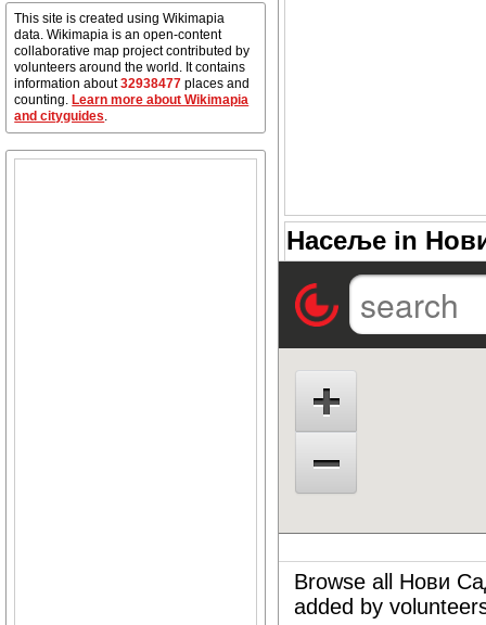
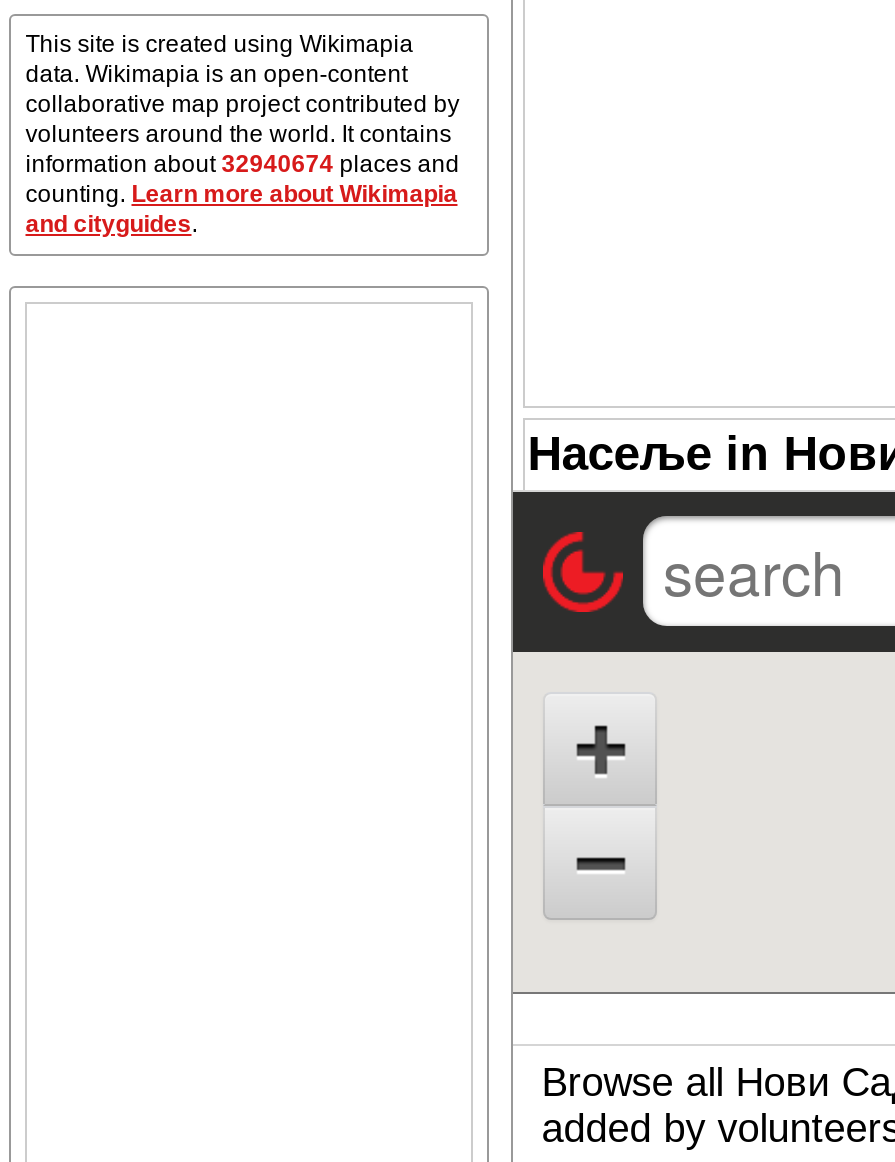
[14,76,250,91] information about 32938477 places and -> [25,150,459,178] information about 32940674 places and

